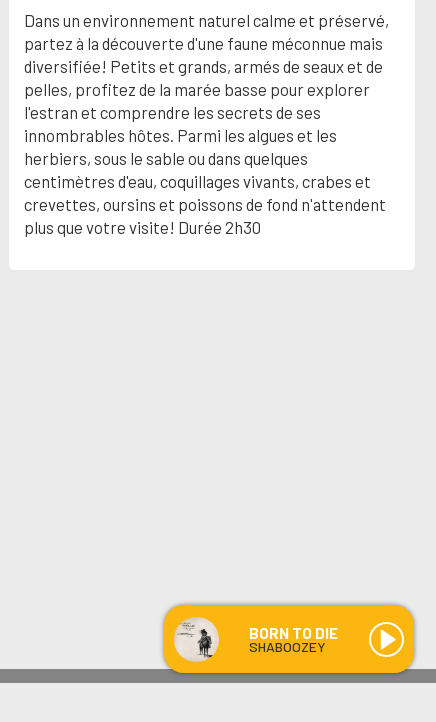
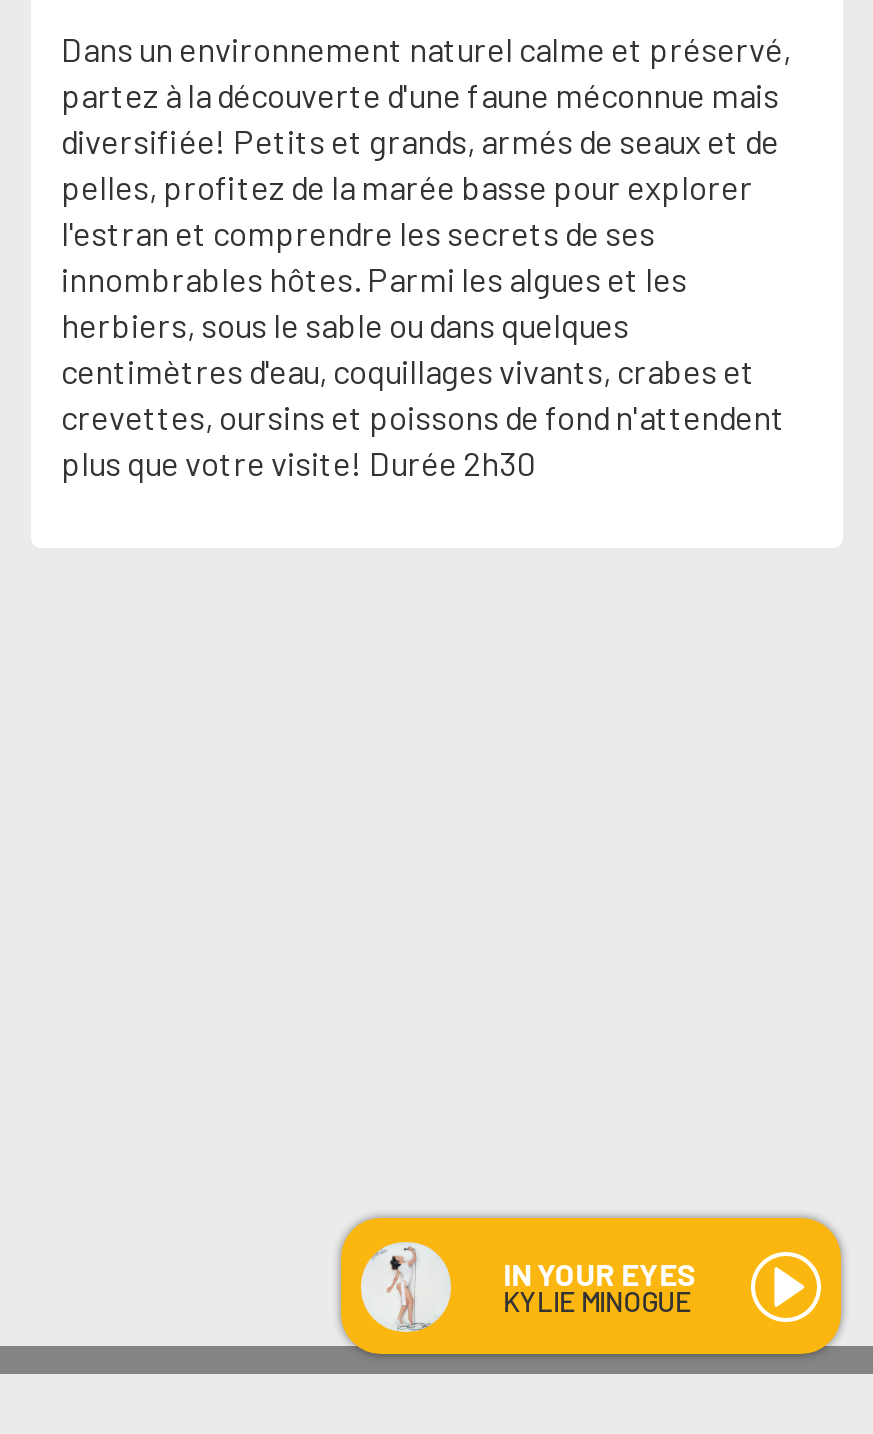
[177,620,338,661] [image] | BORN TO DIE | SHABOOZEY -> [365,1246,697,1330] [image] | IN YOUR EYES | KYLIE MINOGUE

